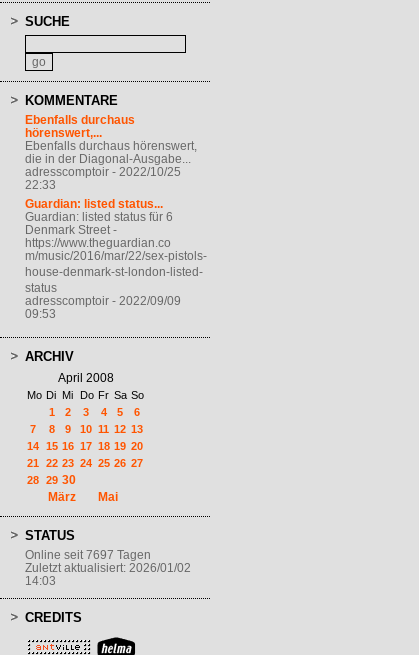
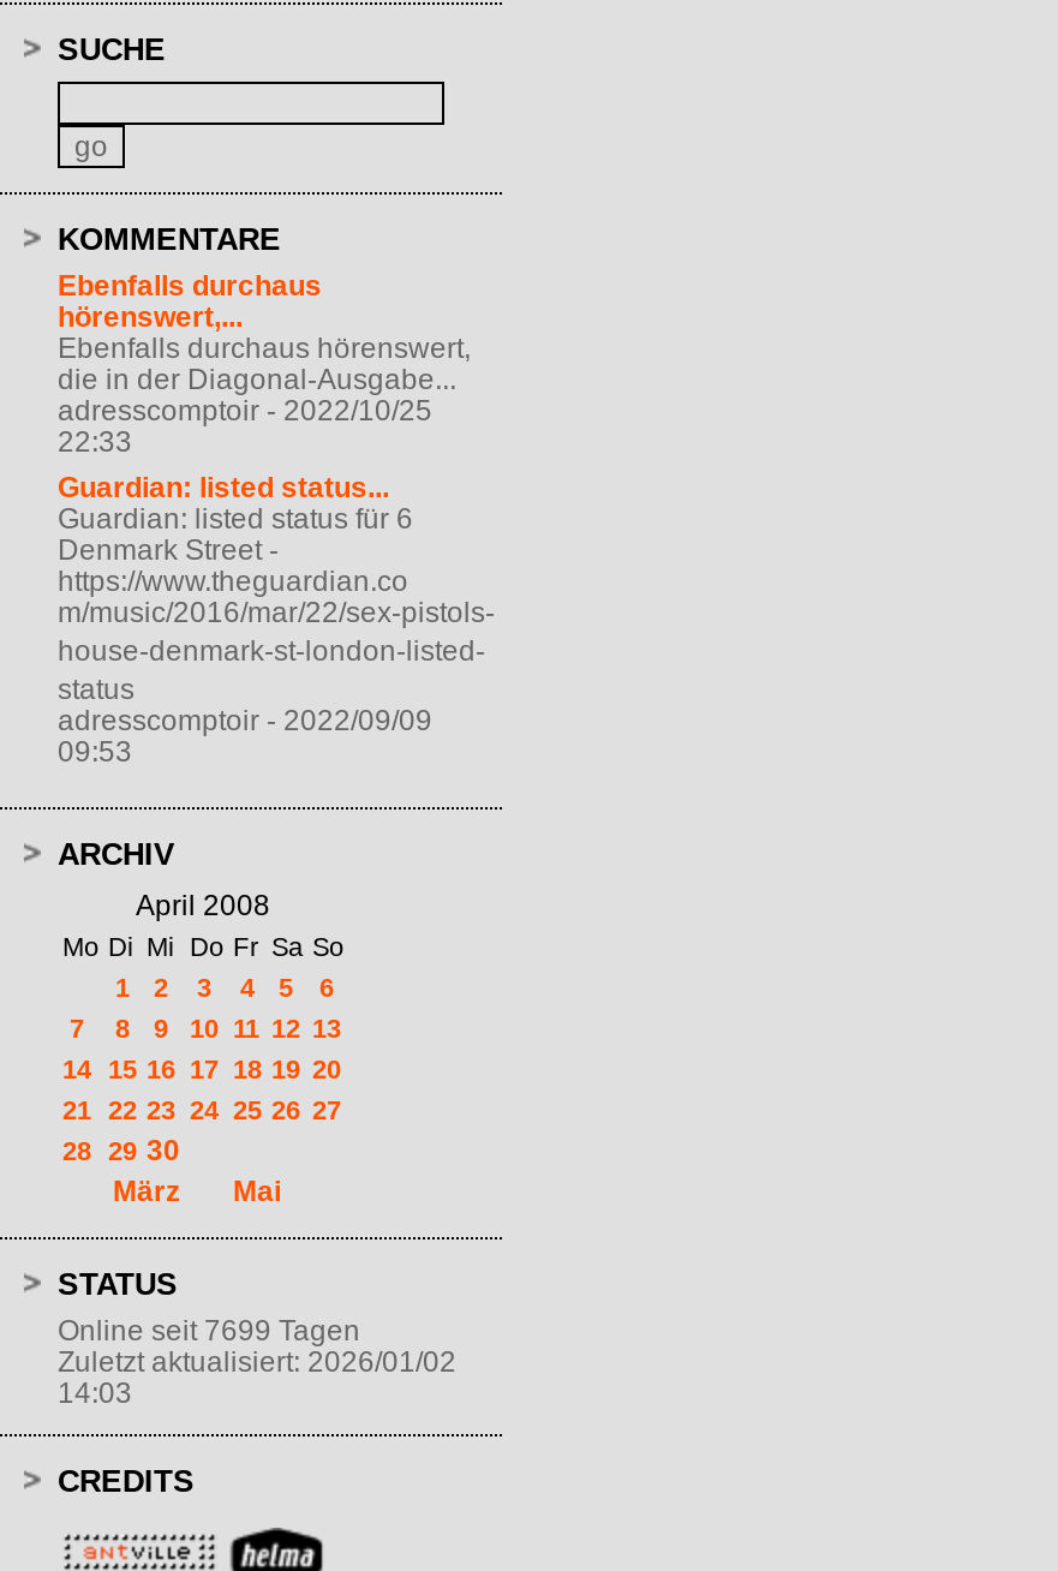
[25,548,151,562] Online seit 7697 Tagen -> [58,1314,360,1348] Online seit 7699 Tagen

